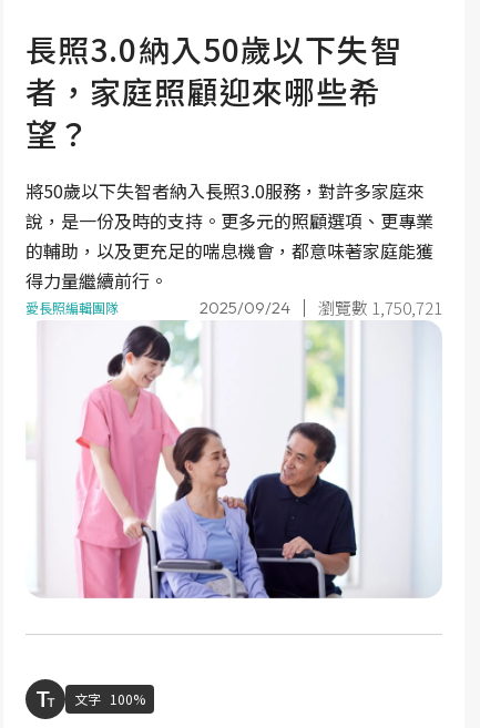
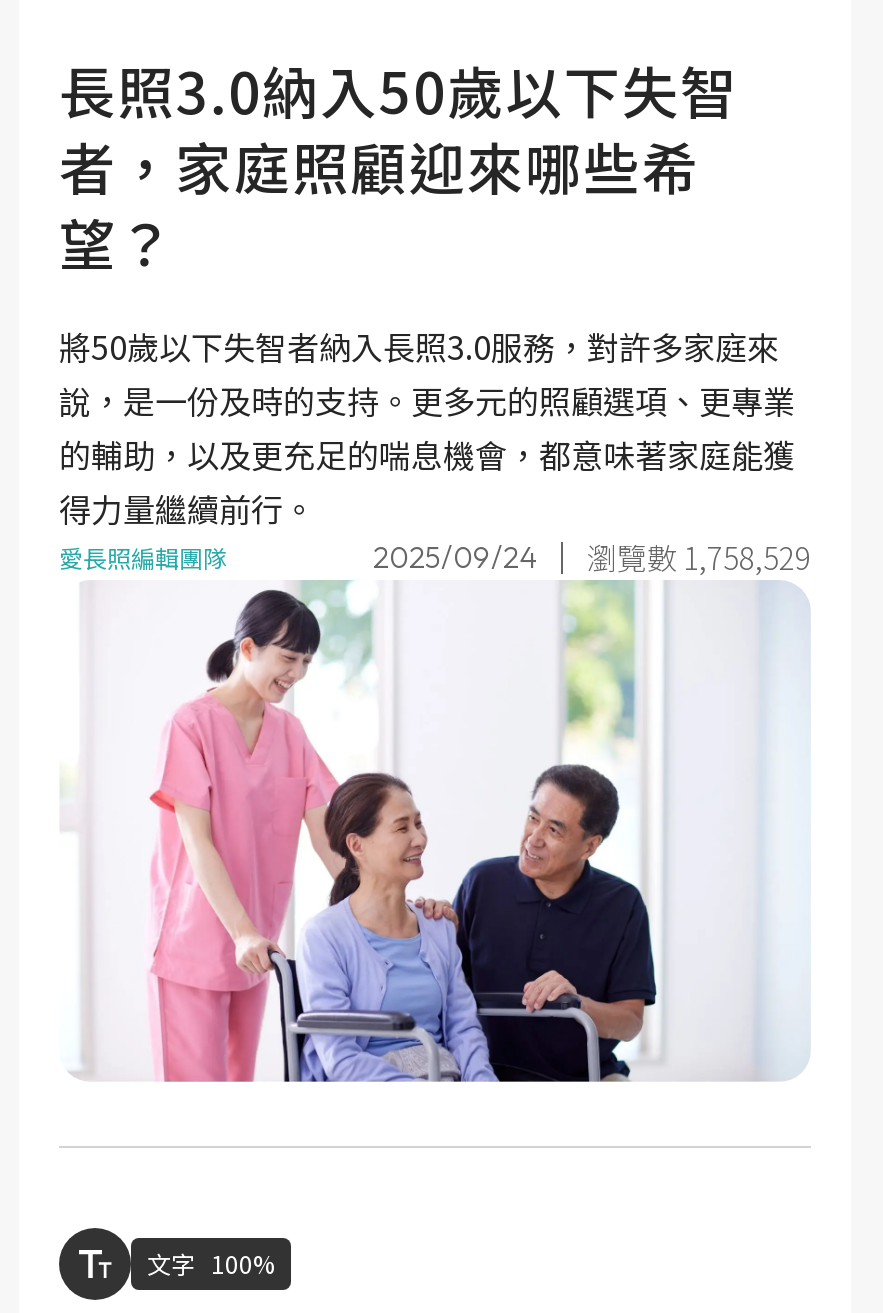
[200,296,442,320] 2025/09/24 瀏覽數 1,750,721 -> [373,537,811,579] 2025/09/24 瀏覽數 1,758,529

